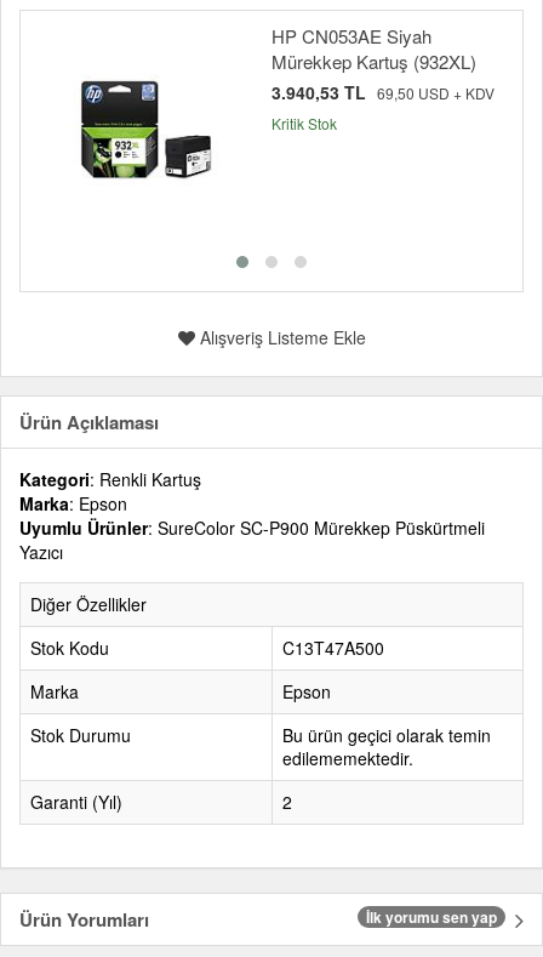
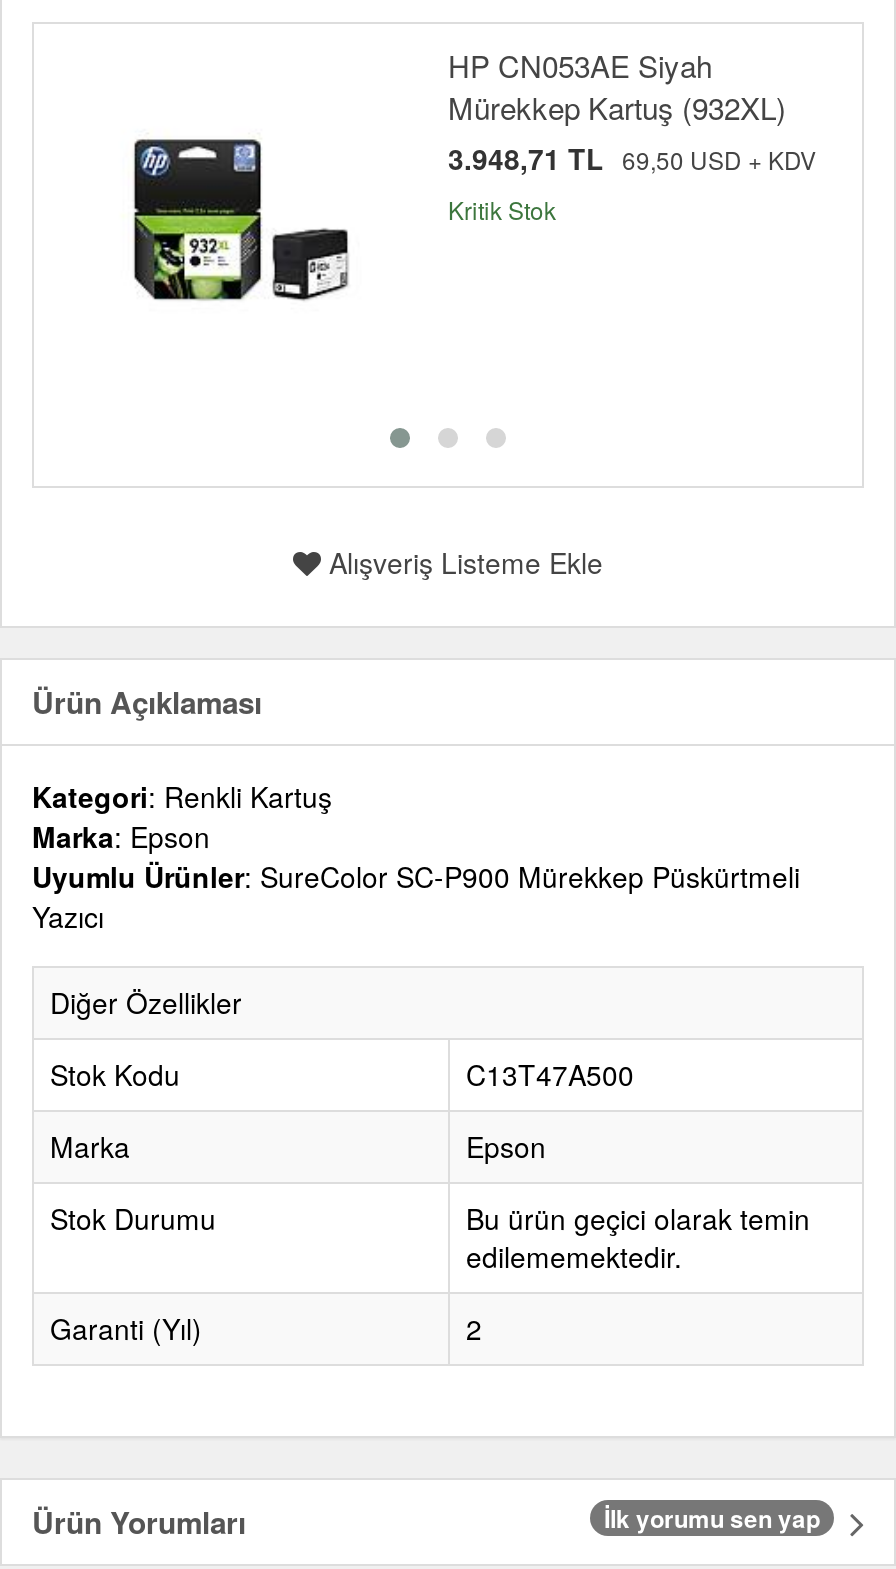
[271,80,495,104] 3.940,53 TL 69,50 USD + KDV -> [448,138,816,178] 3.948,71 TL 69,50 USD + KDV

